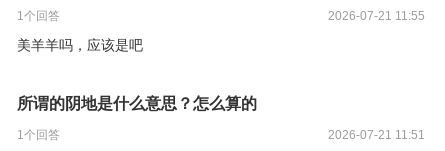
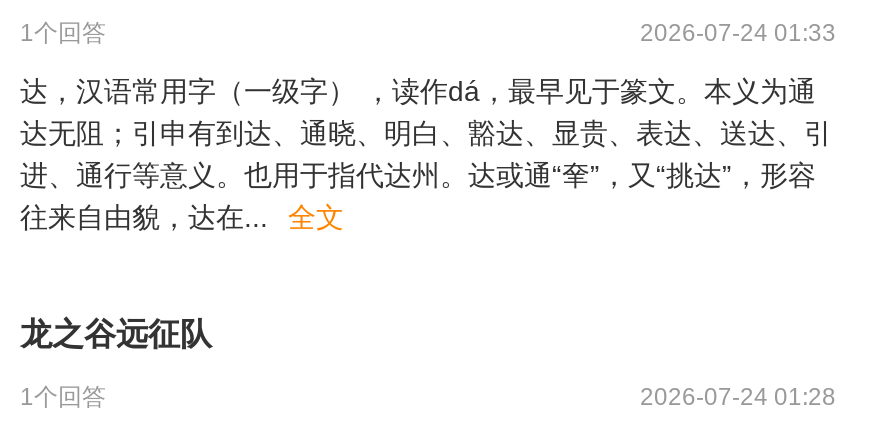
[328,9,425,23] 2026-07-21 11:55 -> [640,19,836,47] 2026-07-24 01:33
[17,37,143,53] 美羊羊吗，应该是吧 -> [20,75,832,233] 达，汉语常用字（一级字） ，读作dá，最早见于篆文。本义为通 | 达无阻；引申有到达、通晓、明白、豁达、显贵、表达、送达、引 | 进、通行等意义。也用于指代达州。达或通“羍”，又“挑达”，形容 | 往来自由貌，达在... | 全文
[17,95,257,112] 所谓的阴地是什么意思？怎么算的 -> [20,317,212,351] 龙之谷远征队
[328,128,425,142] 2026-07-21 11:51 -> [640,383,836,411] 2026-07-24 01:28

